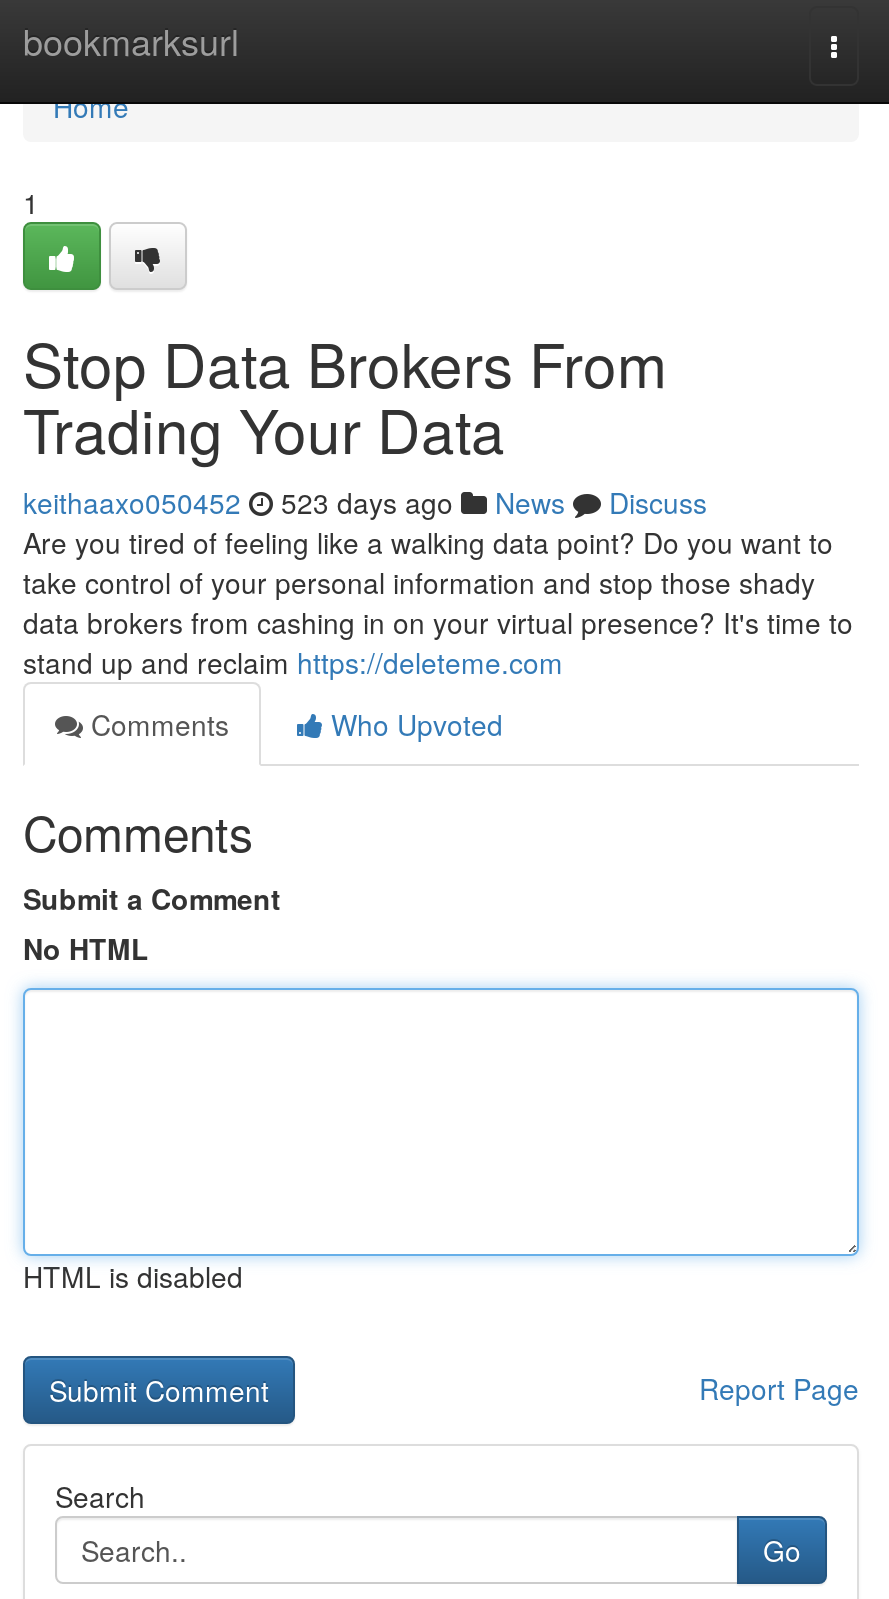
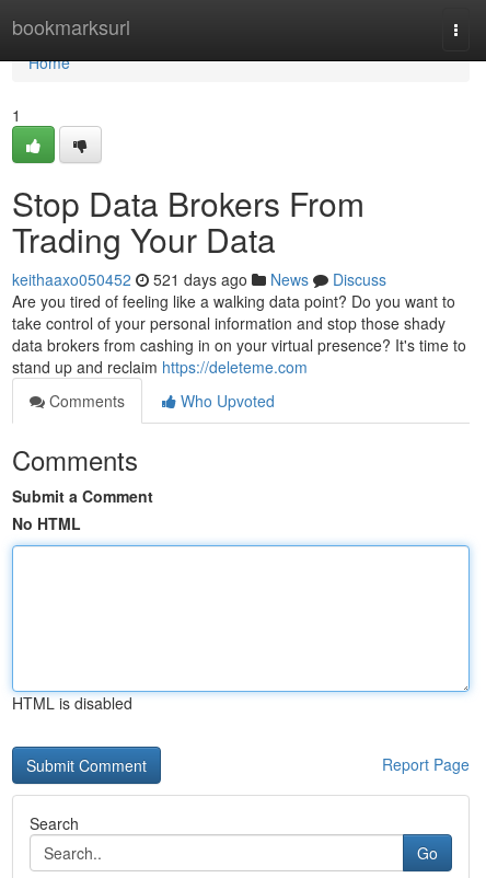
[23,482,707,522] keithaaxo050452 523 days ago News Discuss -> [12,268,386,290] keithaaxo050452 521 days ago News Discuss

